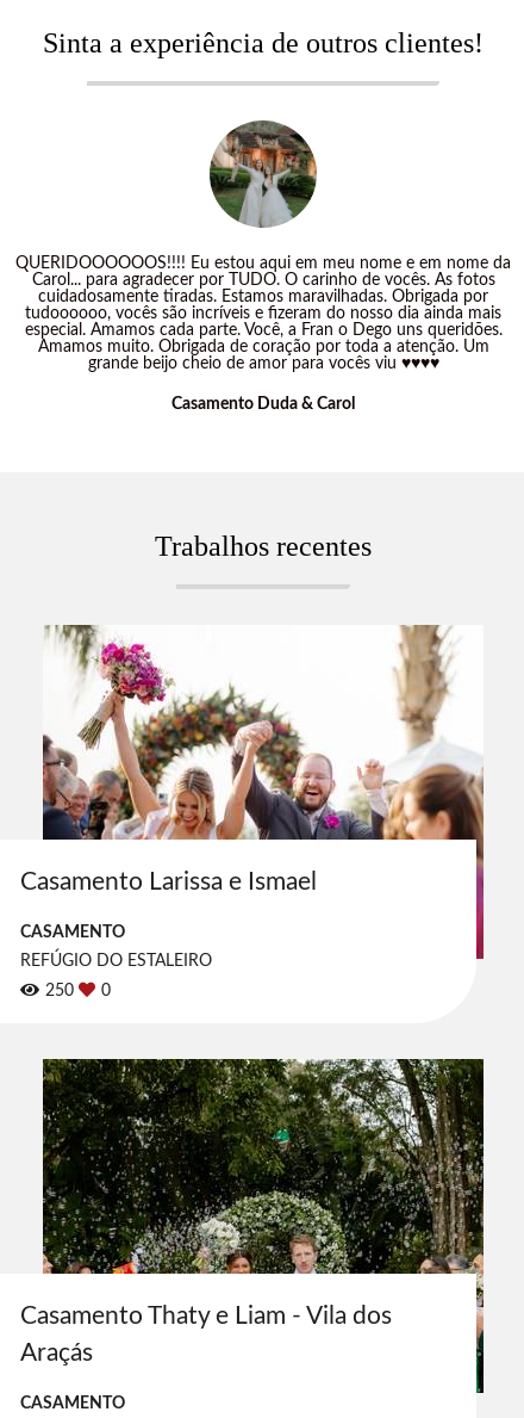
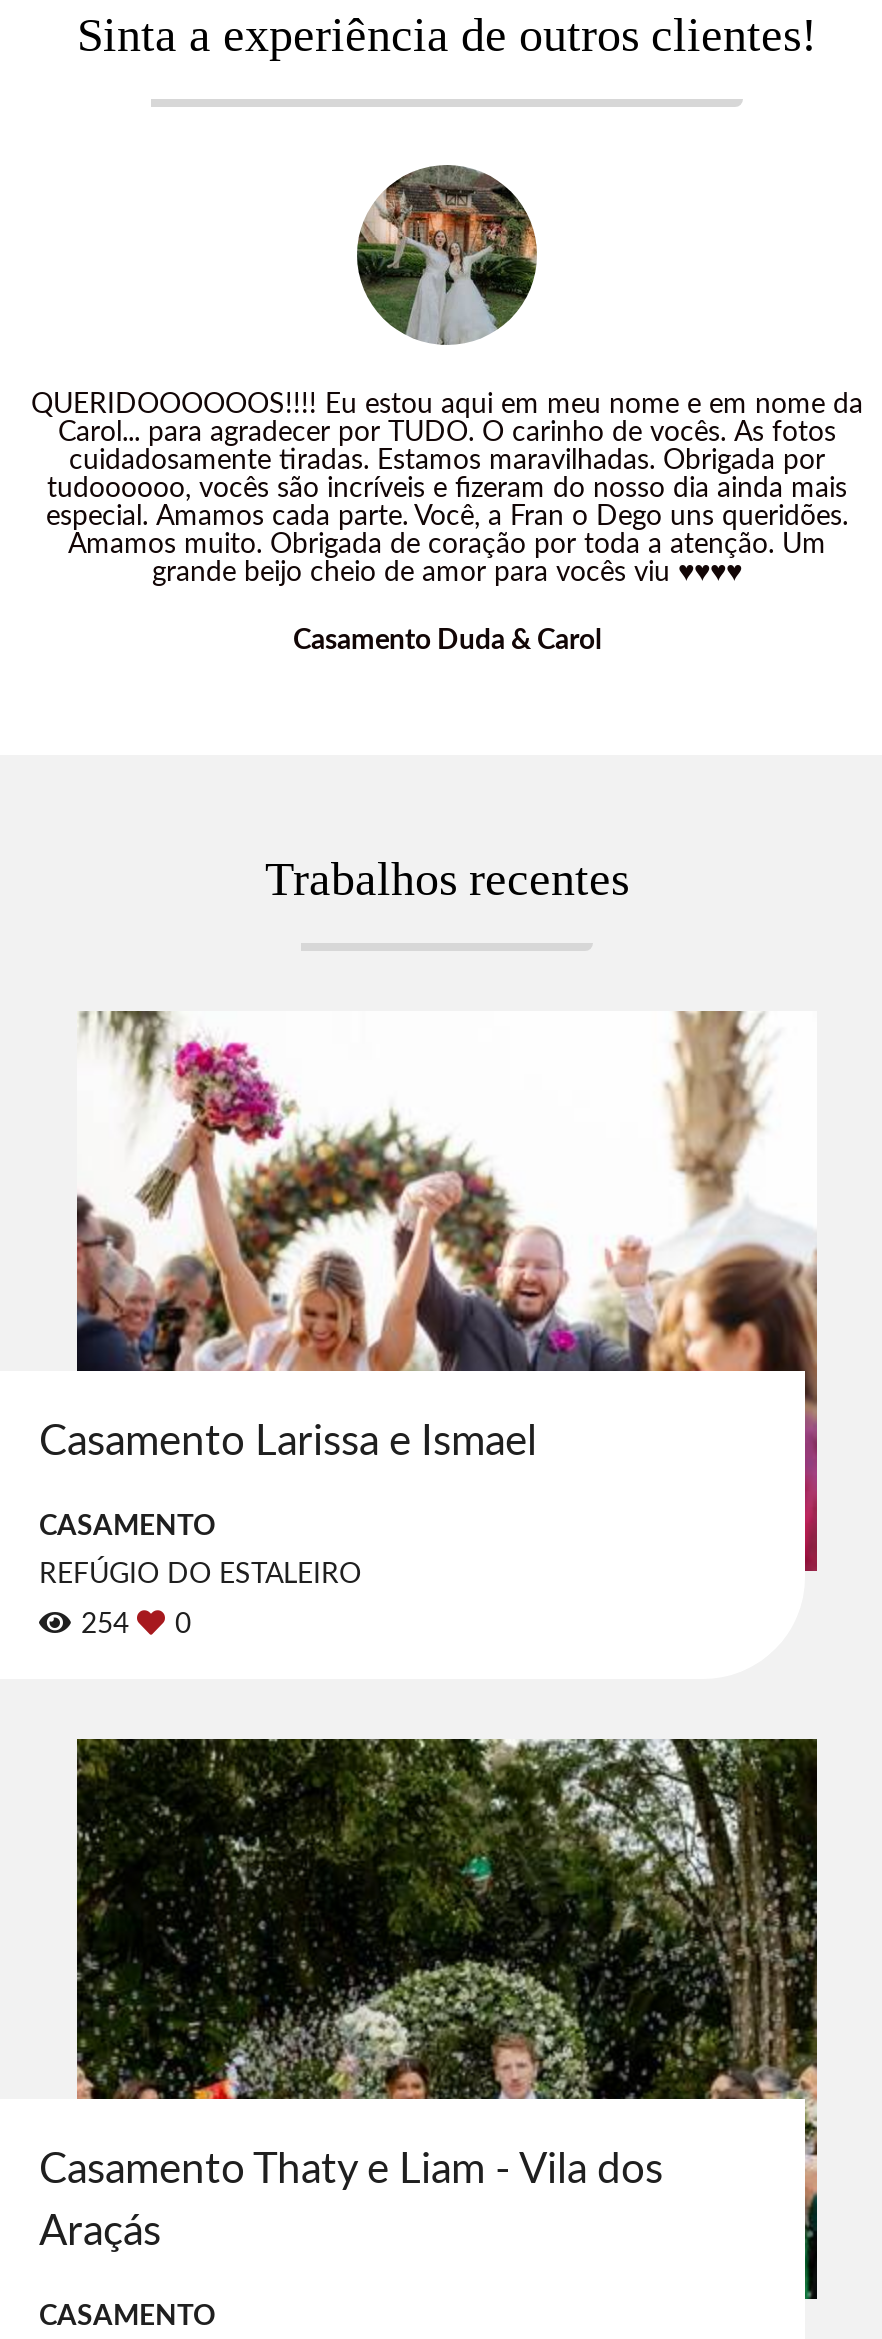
[45,982,111,999] 250 0 -> [81,1610,191,1638] 254 0

